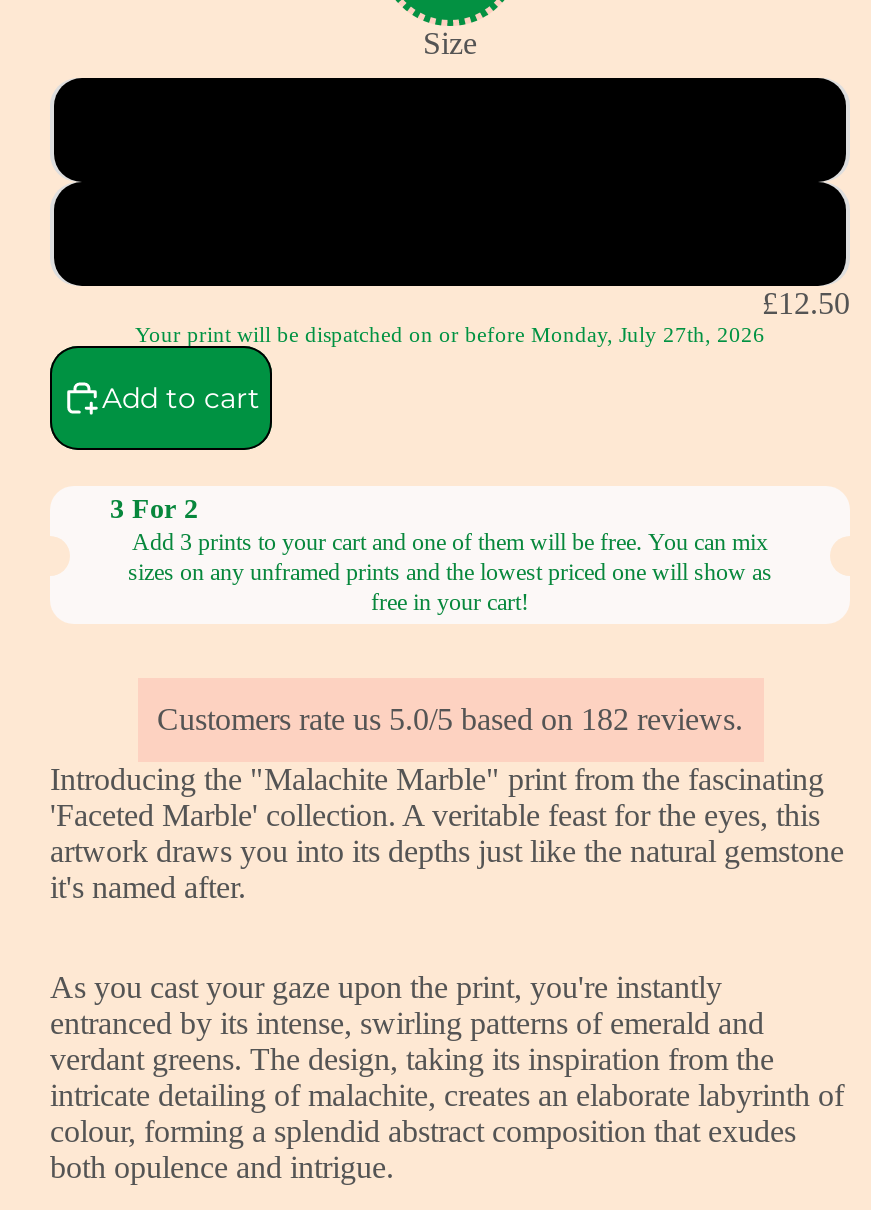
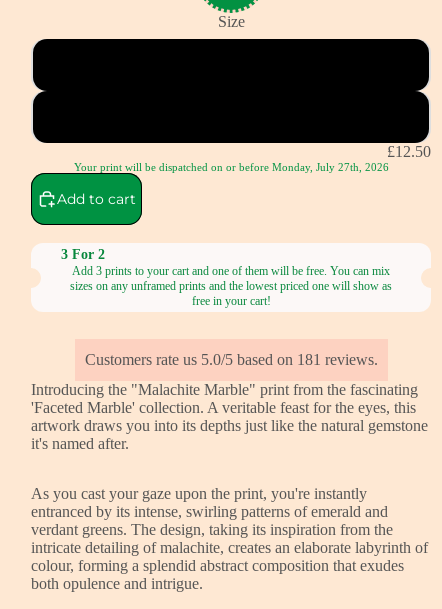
[157,702,743,736] Customers rate us 5.0/5 based on 182 reviews. -> [84,351,377,368] Customers rate us 5.0/5 based on 181 reviews.

